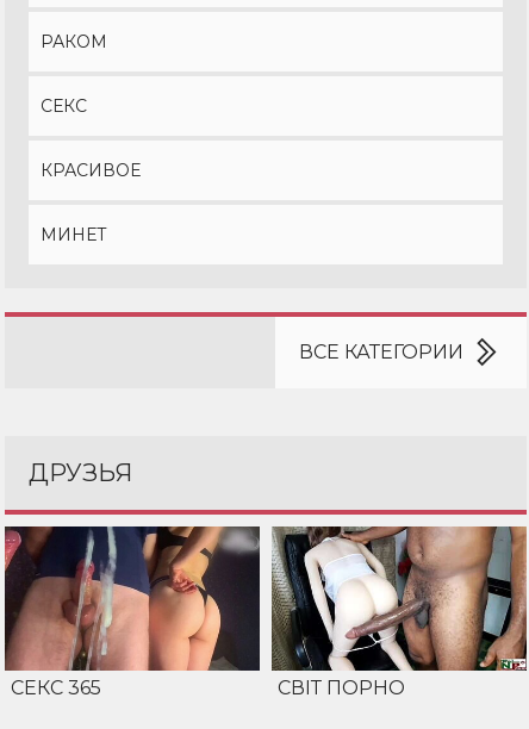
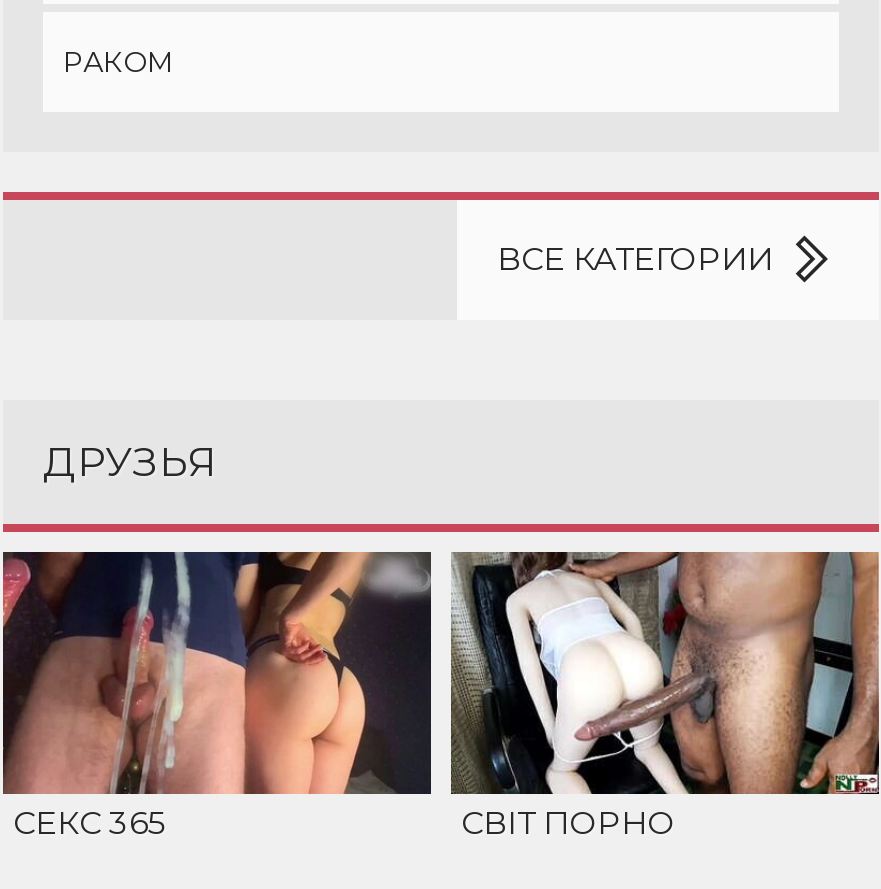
[41,96,141,246] СЕКС | КРАСИВОЕ | МИНЕТ -> none

